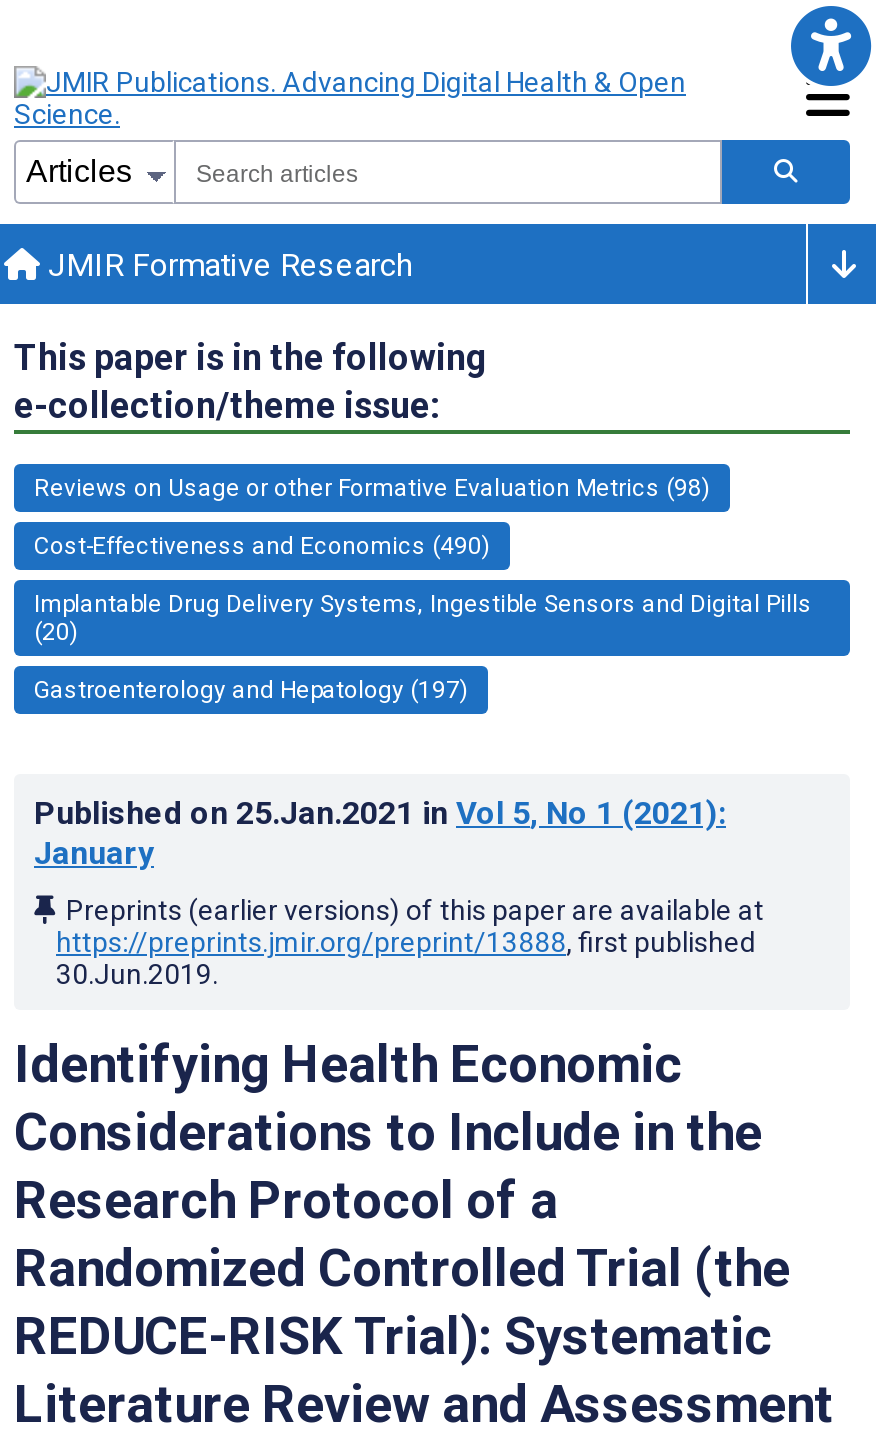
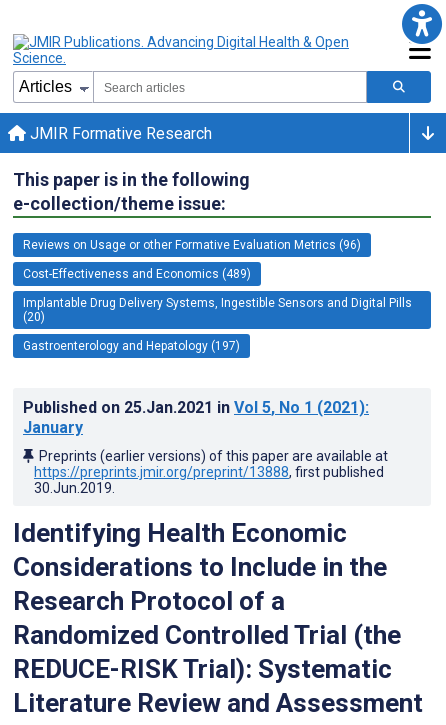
[34,474,710,502] Reviews on Usage or other Formative Evaluation Metrics (98) -> [23,238,361,252] Reviews on Usage or other Formative Evaluation Metrics (96)
[34,532,490,560] Cost-Effectiveness and Economics (490) -> [23,267,251,281] Cost-Effectiveness and Economics (489)

